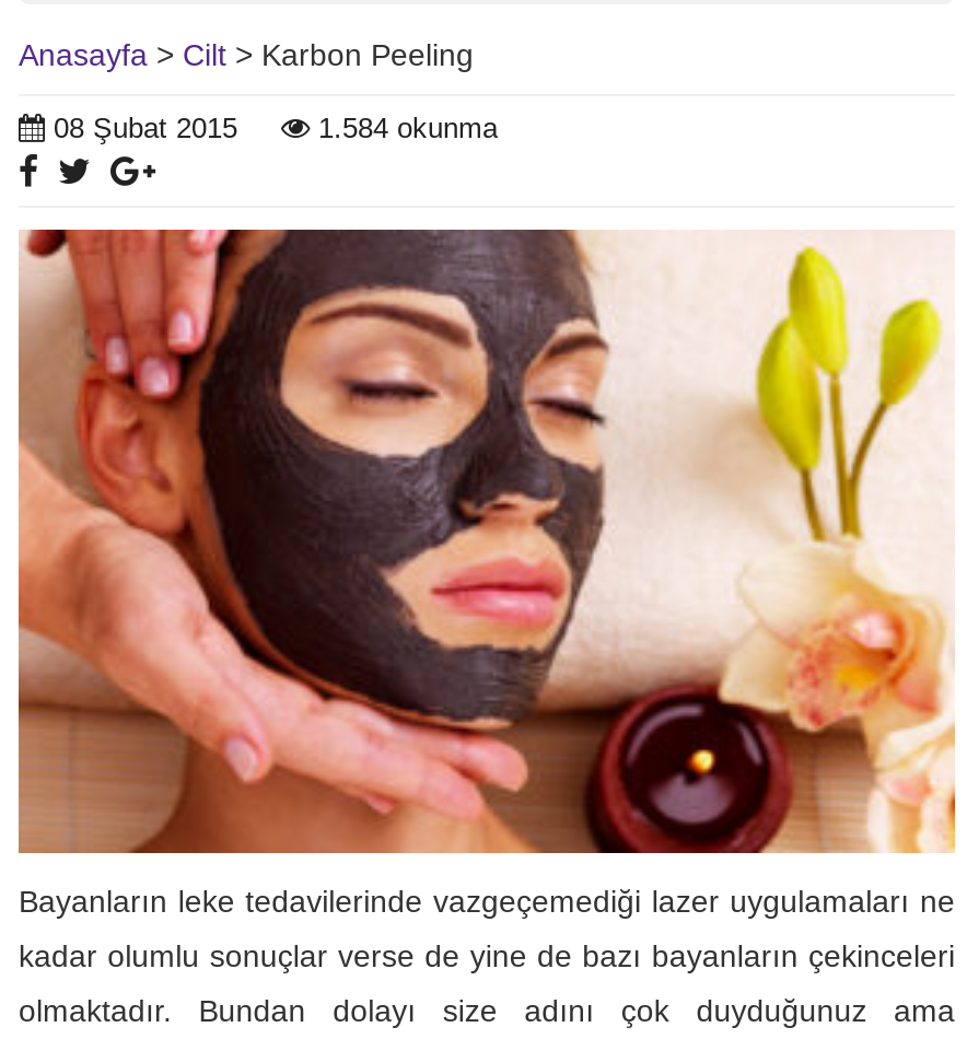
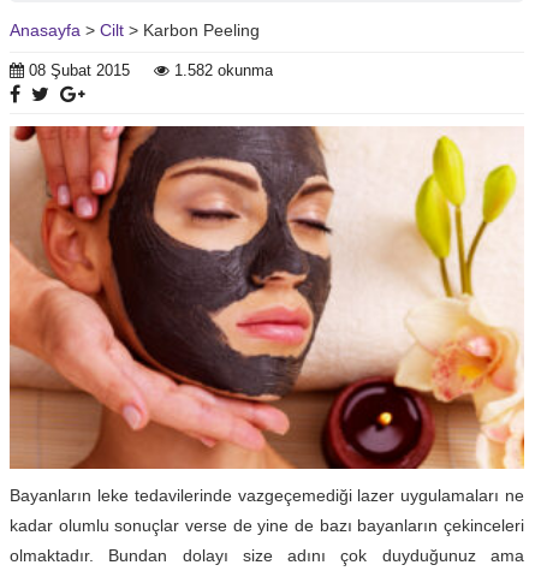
[310,112,498,144] 1.584 okunma -> [170,61,273,79] 1.582 okunma

